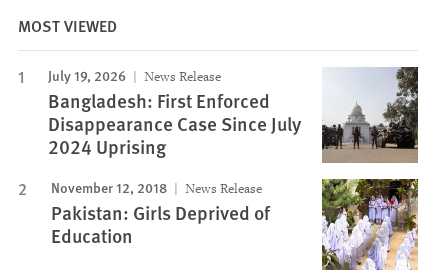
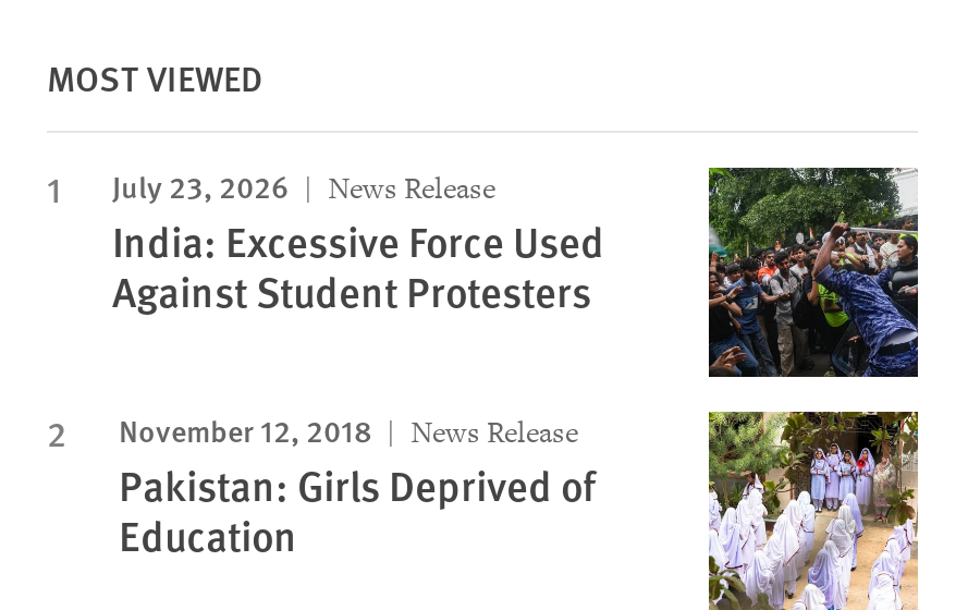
[48,65,221,85] July 19, 2026 News Release -> [112,163,495,207] July 23, 2026 News Release
[321,66,419,164] [image] -> [707,166,920,379] [image]
[48,87,301,160] Bangladesh: First Enforced | Disappearance Case Since July | 2024 Uprising -> [112,211,604,320] India: Excessive Force Used | Against Student Protesters

